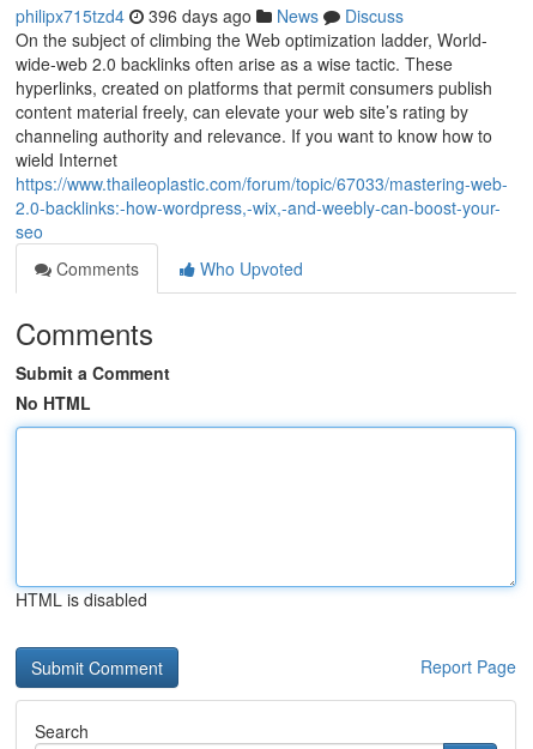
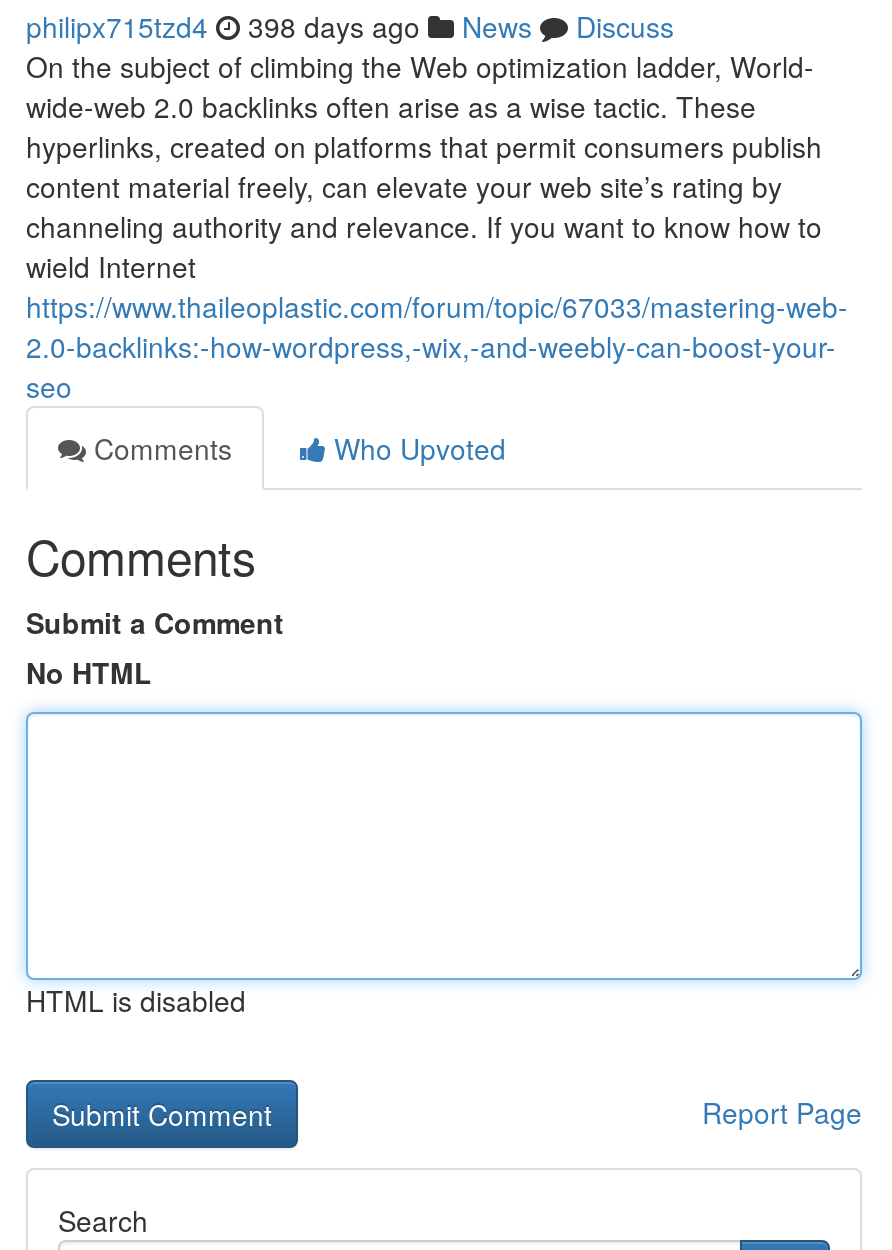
[16,4,404,28] philipx715tzd4 396 days ago News Discuss -> [26,6,674,46] philipx715tzd4 398 days ago News Discuss

